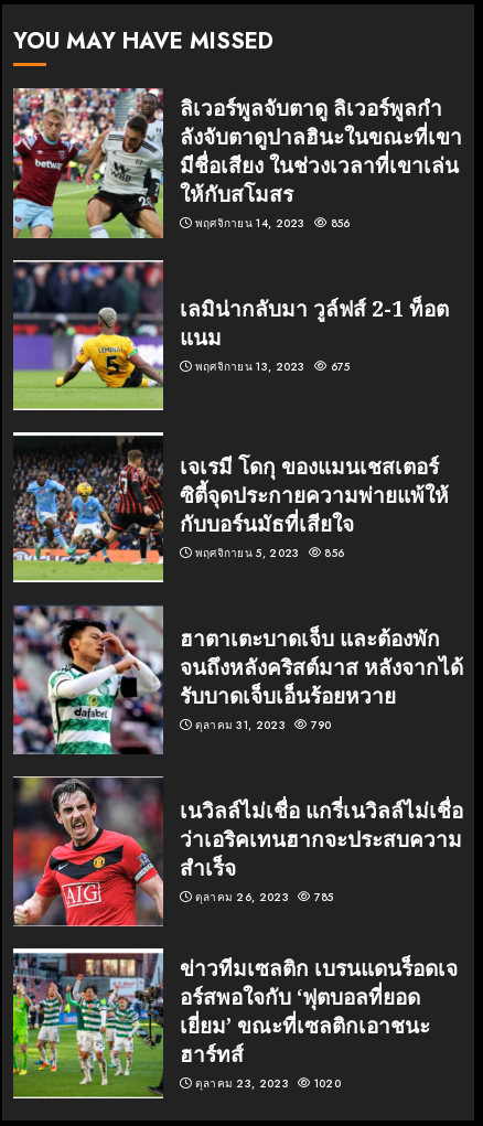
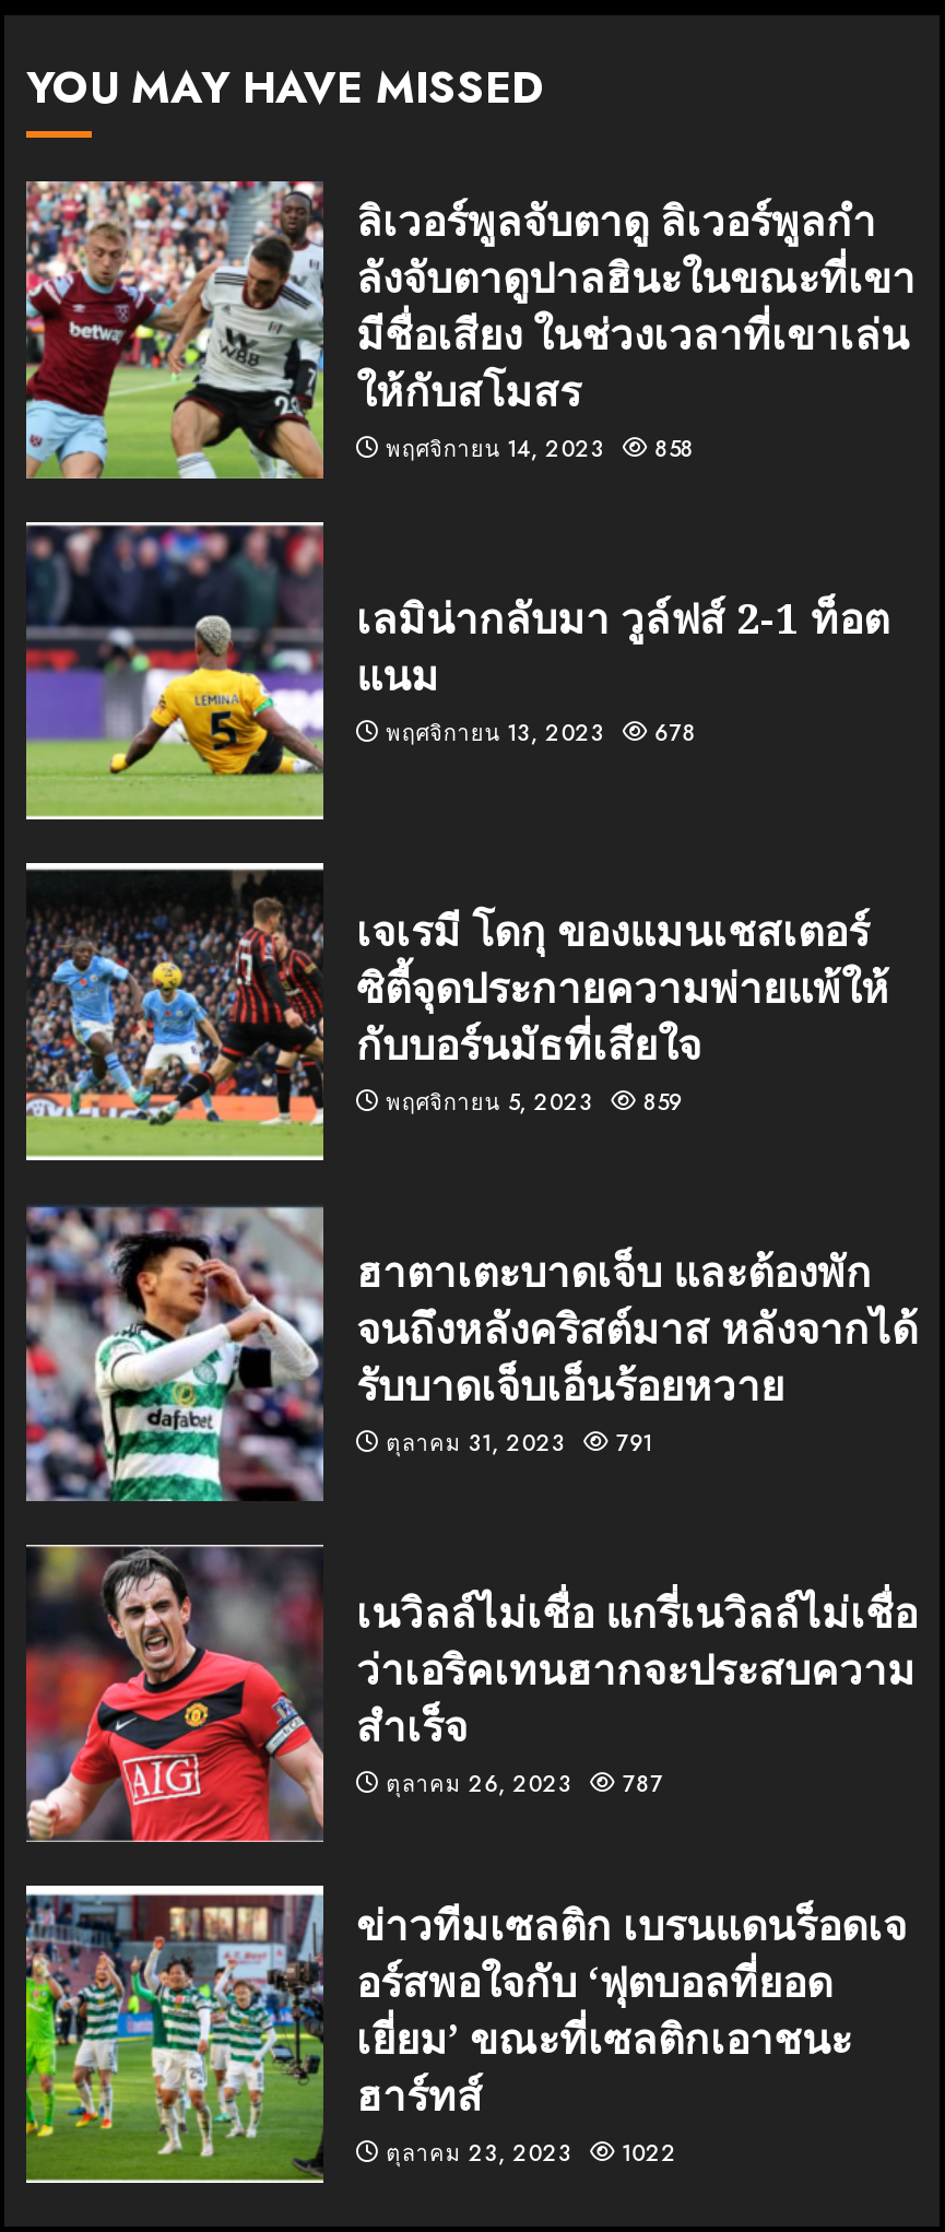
[195,215,350,232] พฤศจิกายน 14, 2023 856 -> [386,433,694,465] พฤศจิกายน 14, 2023 858
[195,358,350,375] พฤศจิกายน 13, 2023 675 -> [386,717,696,749] พฤศจิกายน 13, 2023 678
[195,545,344,561] พฤศจิกายน 5, 2023 856 -> [386,1086,682,1119] พฤศจิกายน 5, 2023 859
[195,717,332,733] ตุลาคม 31, 2023 790 -> [386,1427,653,1460] ตุลาคม 31, 2023 791
[195,889,334,905] ตุลาคม 26, 2023 785 -> [386,1768,664,1800] ตุลาคม 26, 2023 787
[195,1075,341,1092] ตุลาคม 23, 2023 1020 -> [386,2137,677,2170] ตุลาคม 23, 2023 1022

